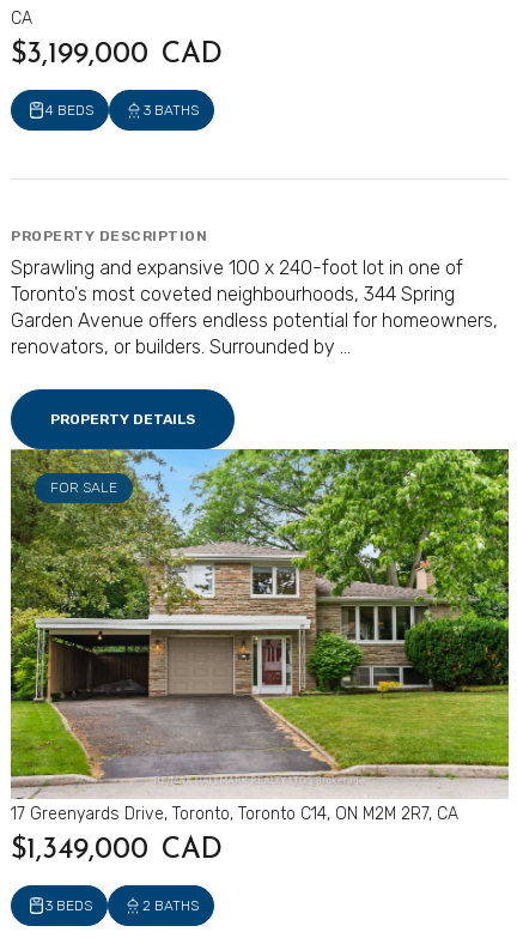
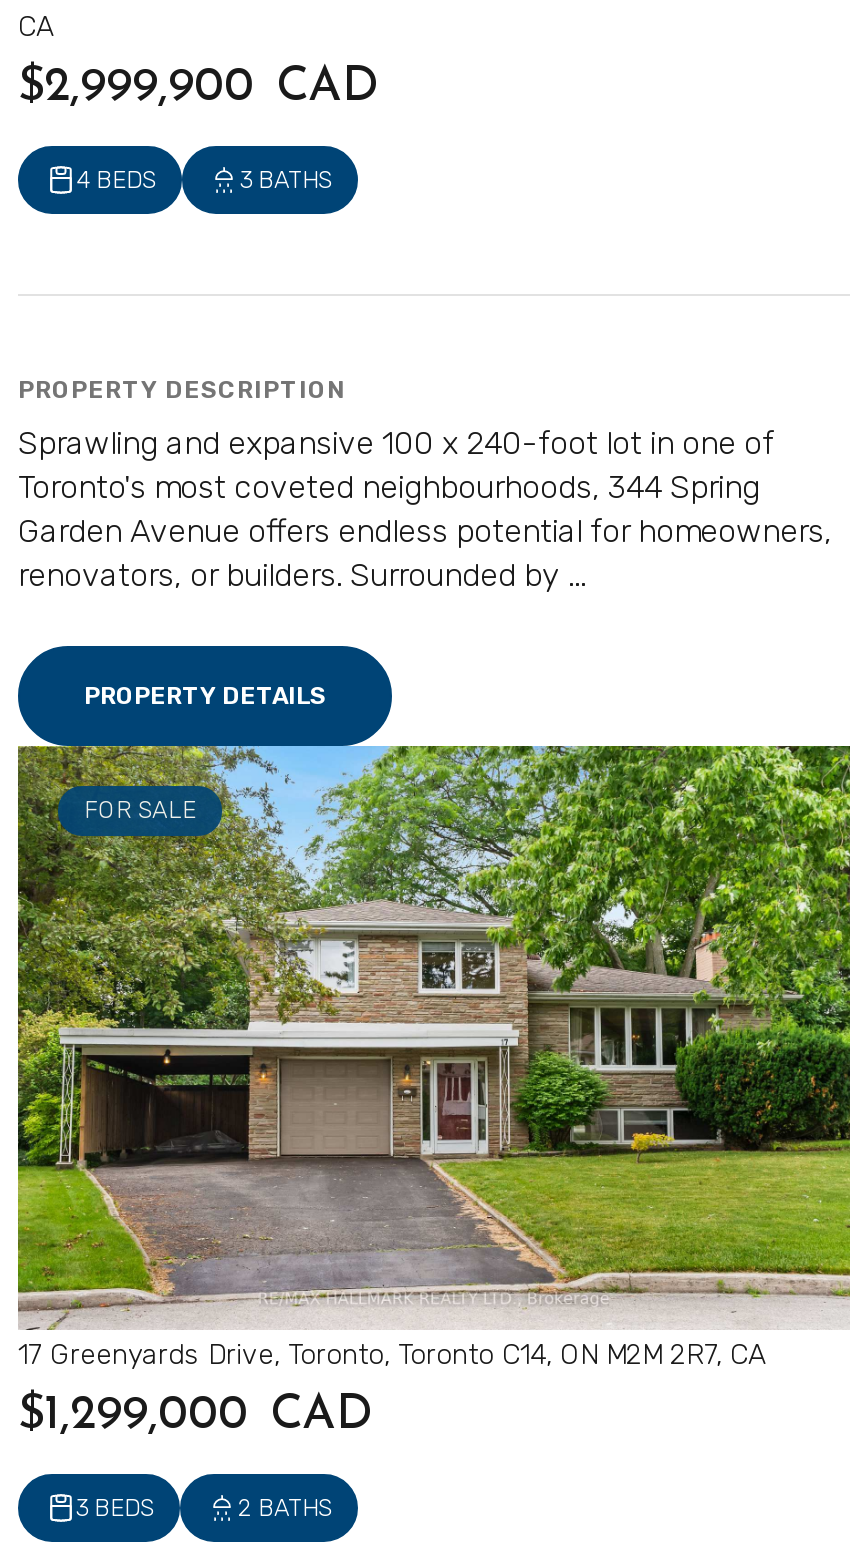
[11,31,223,74] $3,199,000 CAD -> [18,48,378,120] $2,999,900 CAD
[11,827,223,870] $1,349,000 CAD -> [18,1376,372,1448] $1,299,000 CAD

